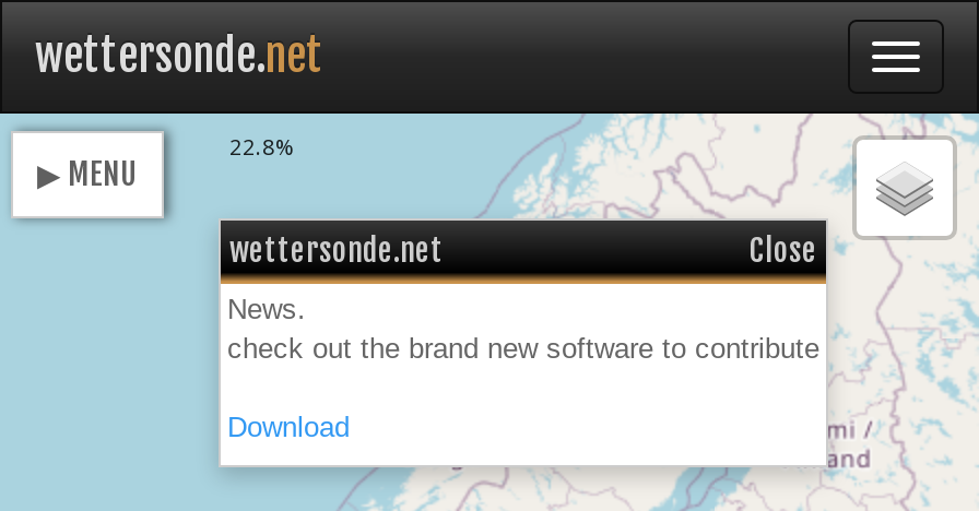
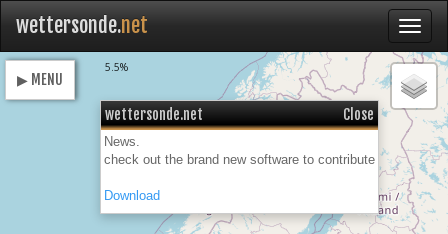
[229,131,293,162] 22.8% -> [105,60,128,74] 5.5%

